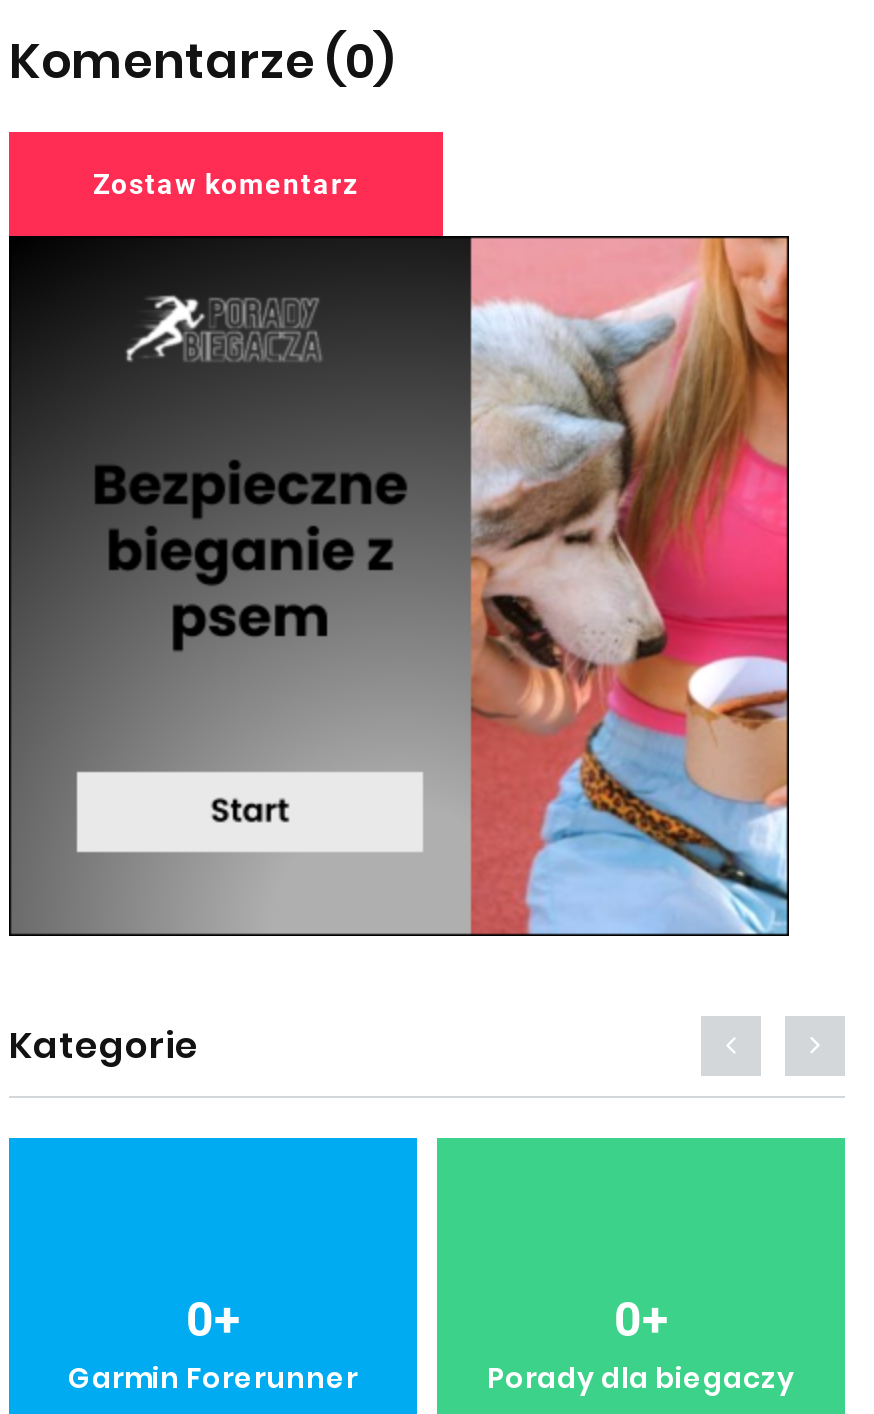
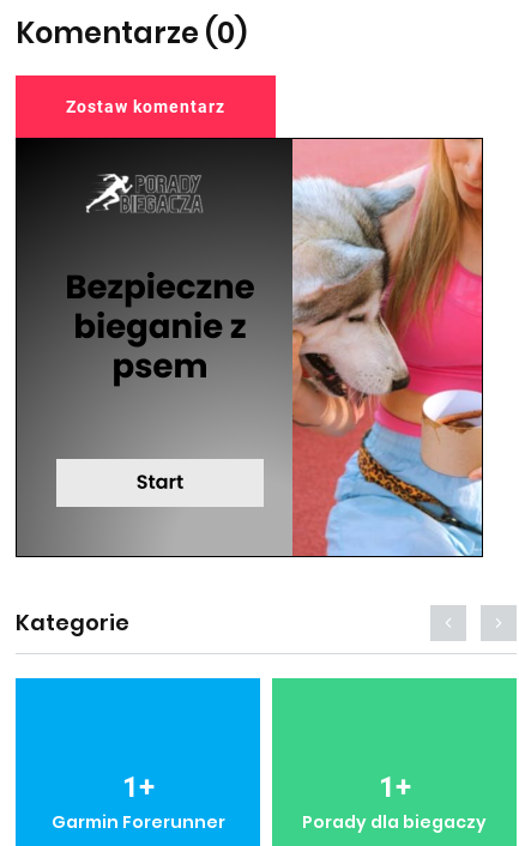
[186,1292,240,1348] 0+ -> [122,771,154,804] 1+
[614,1292,668,1348] 0+ -> [378,771,411,804] 1+

